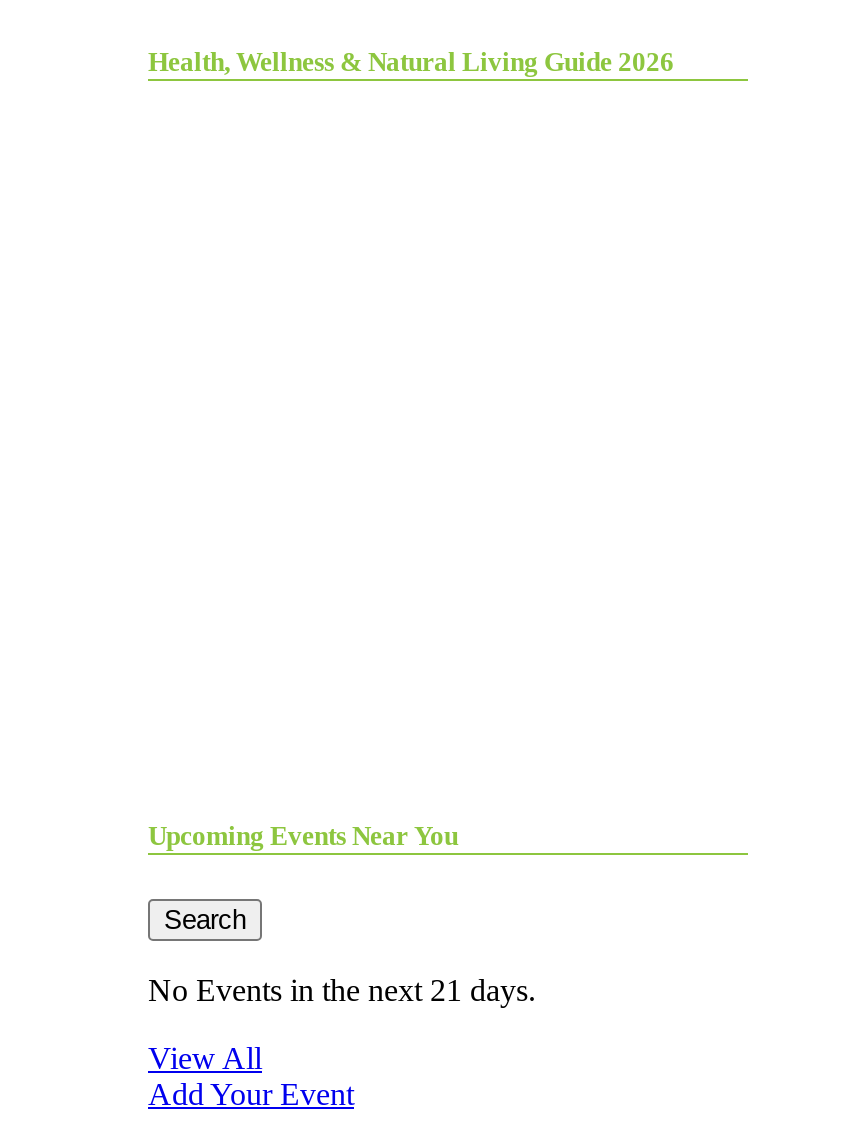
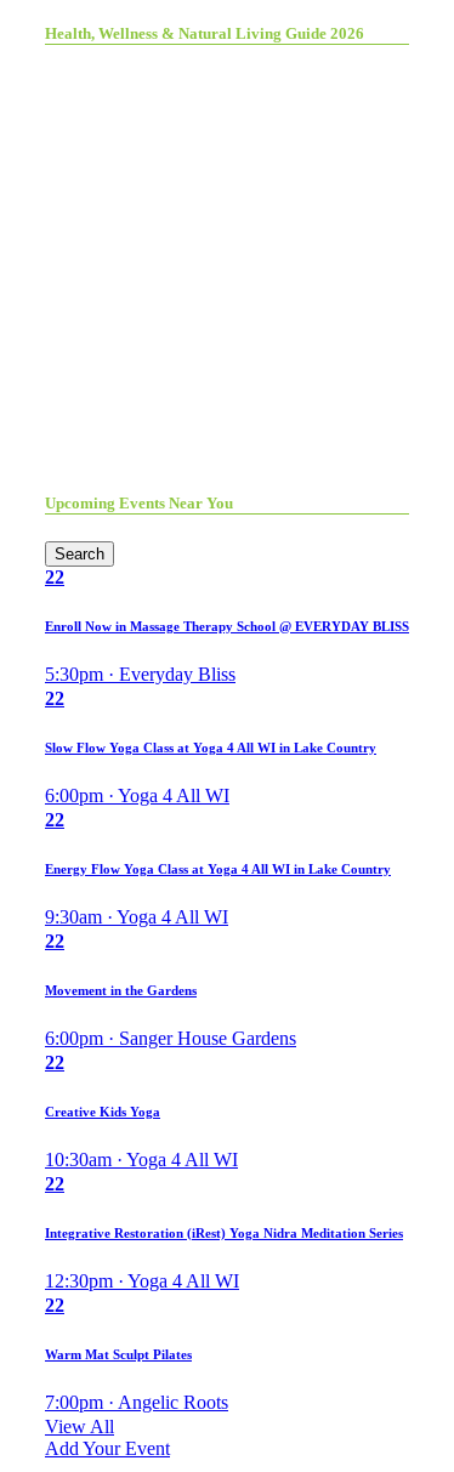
[148,974,536,1008] No Events in the next 21 days. -> [45,567,409,1412] 22 | Enroll Now in Massage Therapy School @ EVERYDAY BLISS | 5:30pm · Everyday Bliss | 22 | Slow Flow Yoga Class at Yoga 4 All WI in Lake Country | 6:00pm · Yoga 4 All WI | 22 | Energy Flow Yoga Class at Yoga 4 All WI in Lake Country | 9:30am · Yoga 4 All WI | 22 | Movement in the Gardens | 6:00pm · Sanger House Gardens | 22 | Creative Kids Yoga | 10:30am · Yoga 4 All WI | 22 | Integrative Restoration (iRest) Yoga Nidra Meditation Series | 12:30pm · Yoga 4 All WI | 22 | Warm Mat Sculpt Pilates | 7:00pm · Angelic Roots

